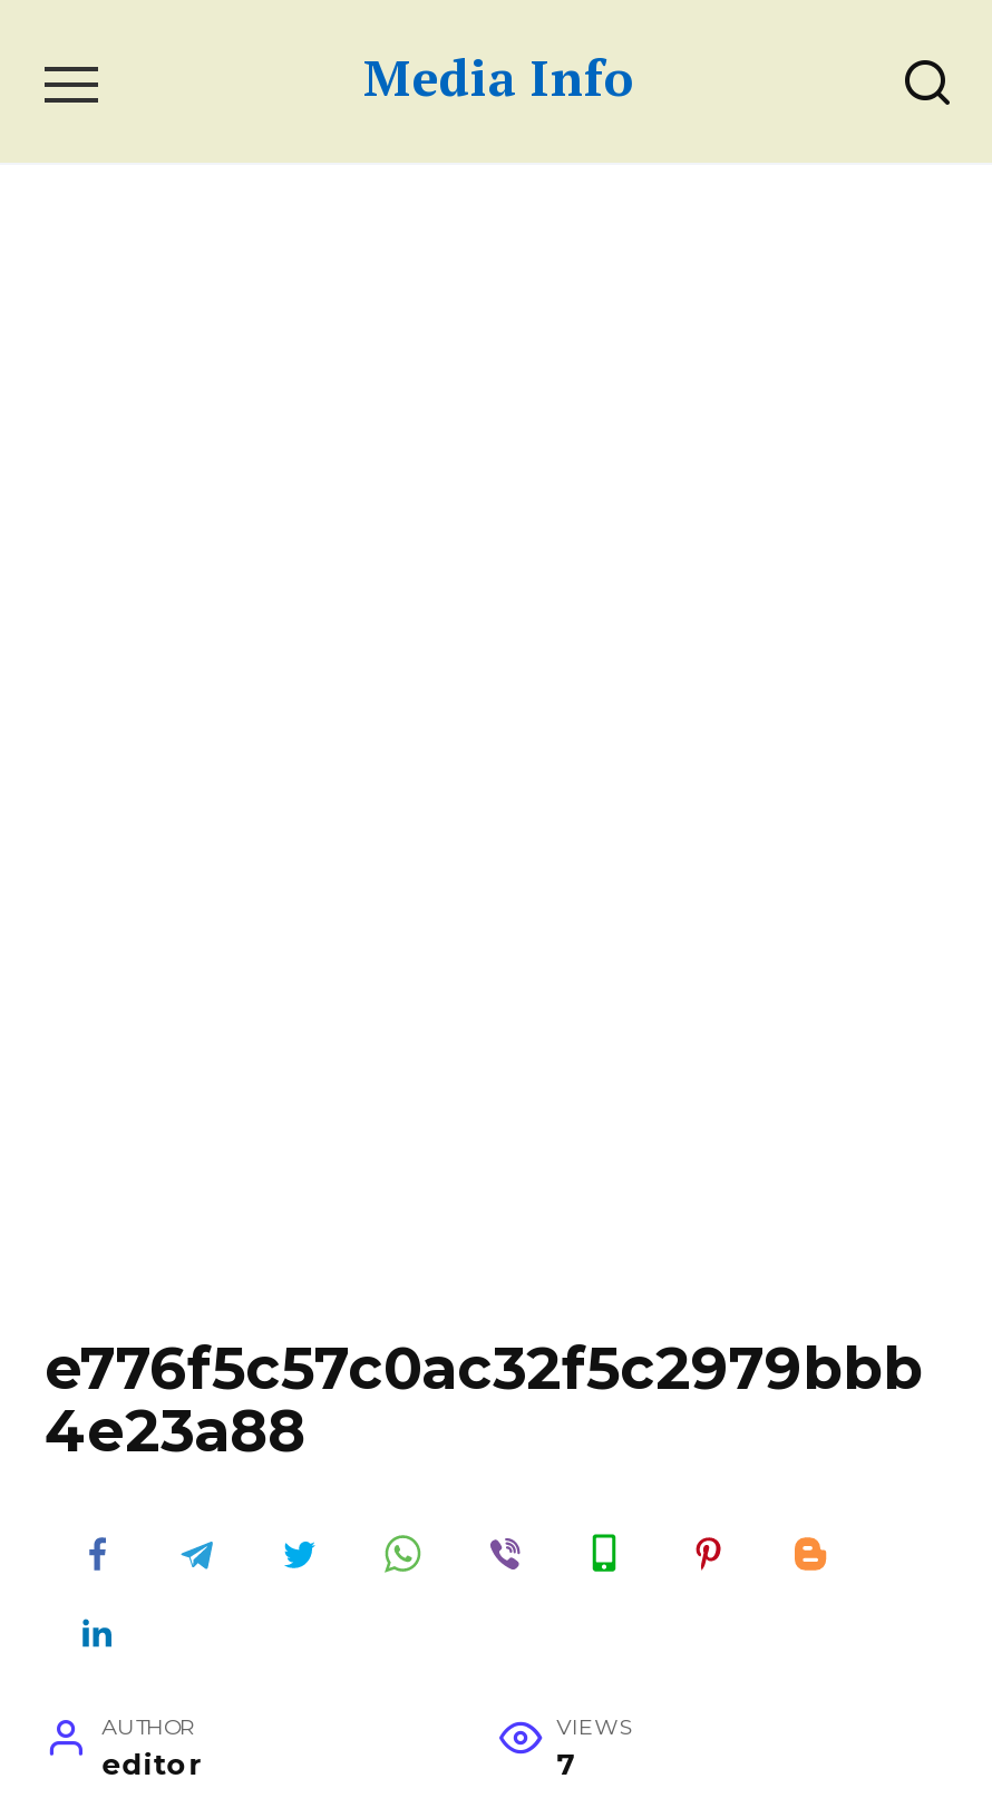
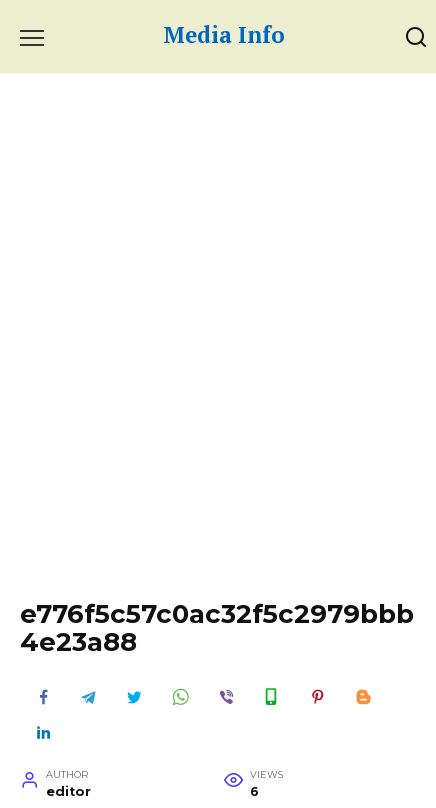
[556,1747,576,1780] 7 -> [250,784,259,799] 6

